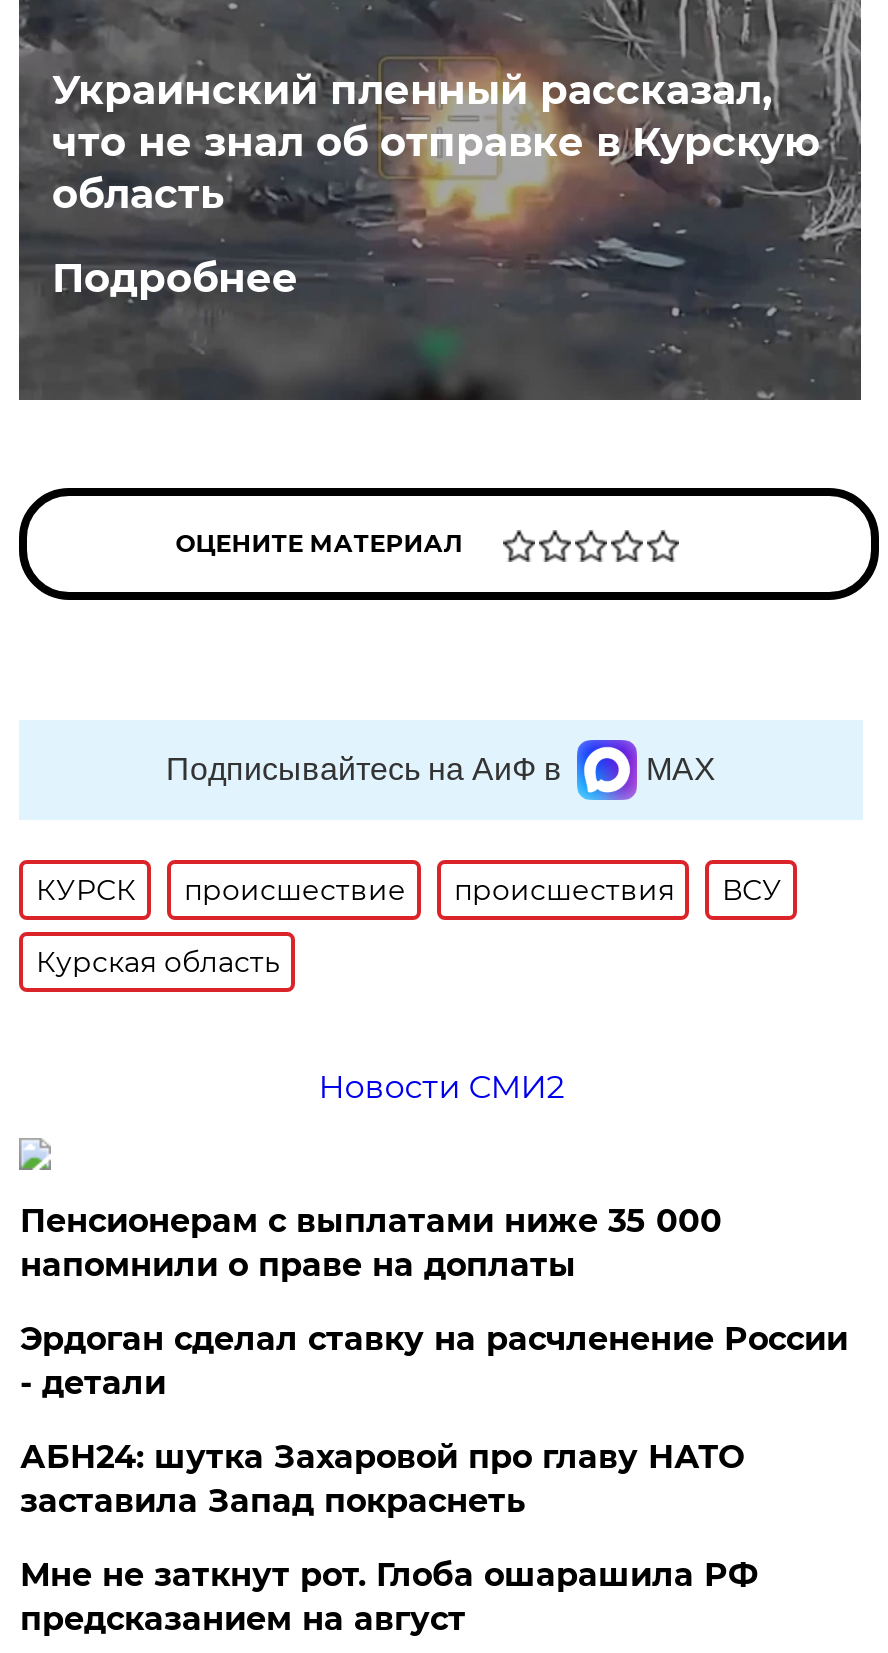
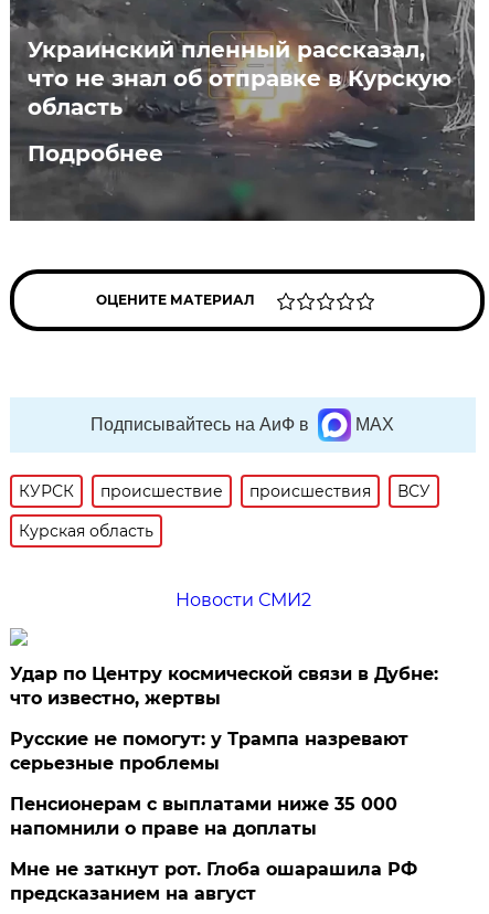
none -> [10,663,439,774] Удар по Центру космической связи в Дубне: | что известно, жертвы | Русские не помогут: у Трампа назревают | серьезные проблемы
moved [20,1202,722,1284] -> [10,794,398,839]: Пенсионерам с выплатами ниже 35 000 | напомнили о праве на доплаты
[20,1320,848,1520] Эрдоган сделал ставку на расчленение России | - детали | АБН24: шутка Захаровой про главу НАТО | заставила Запад покраснеть -> none

